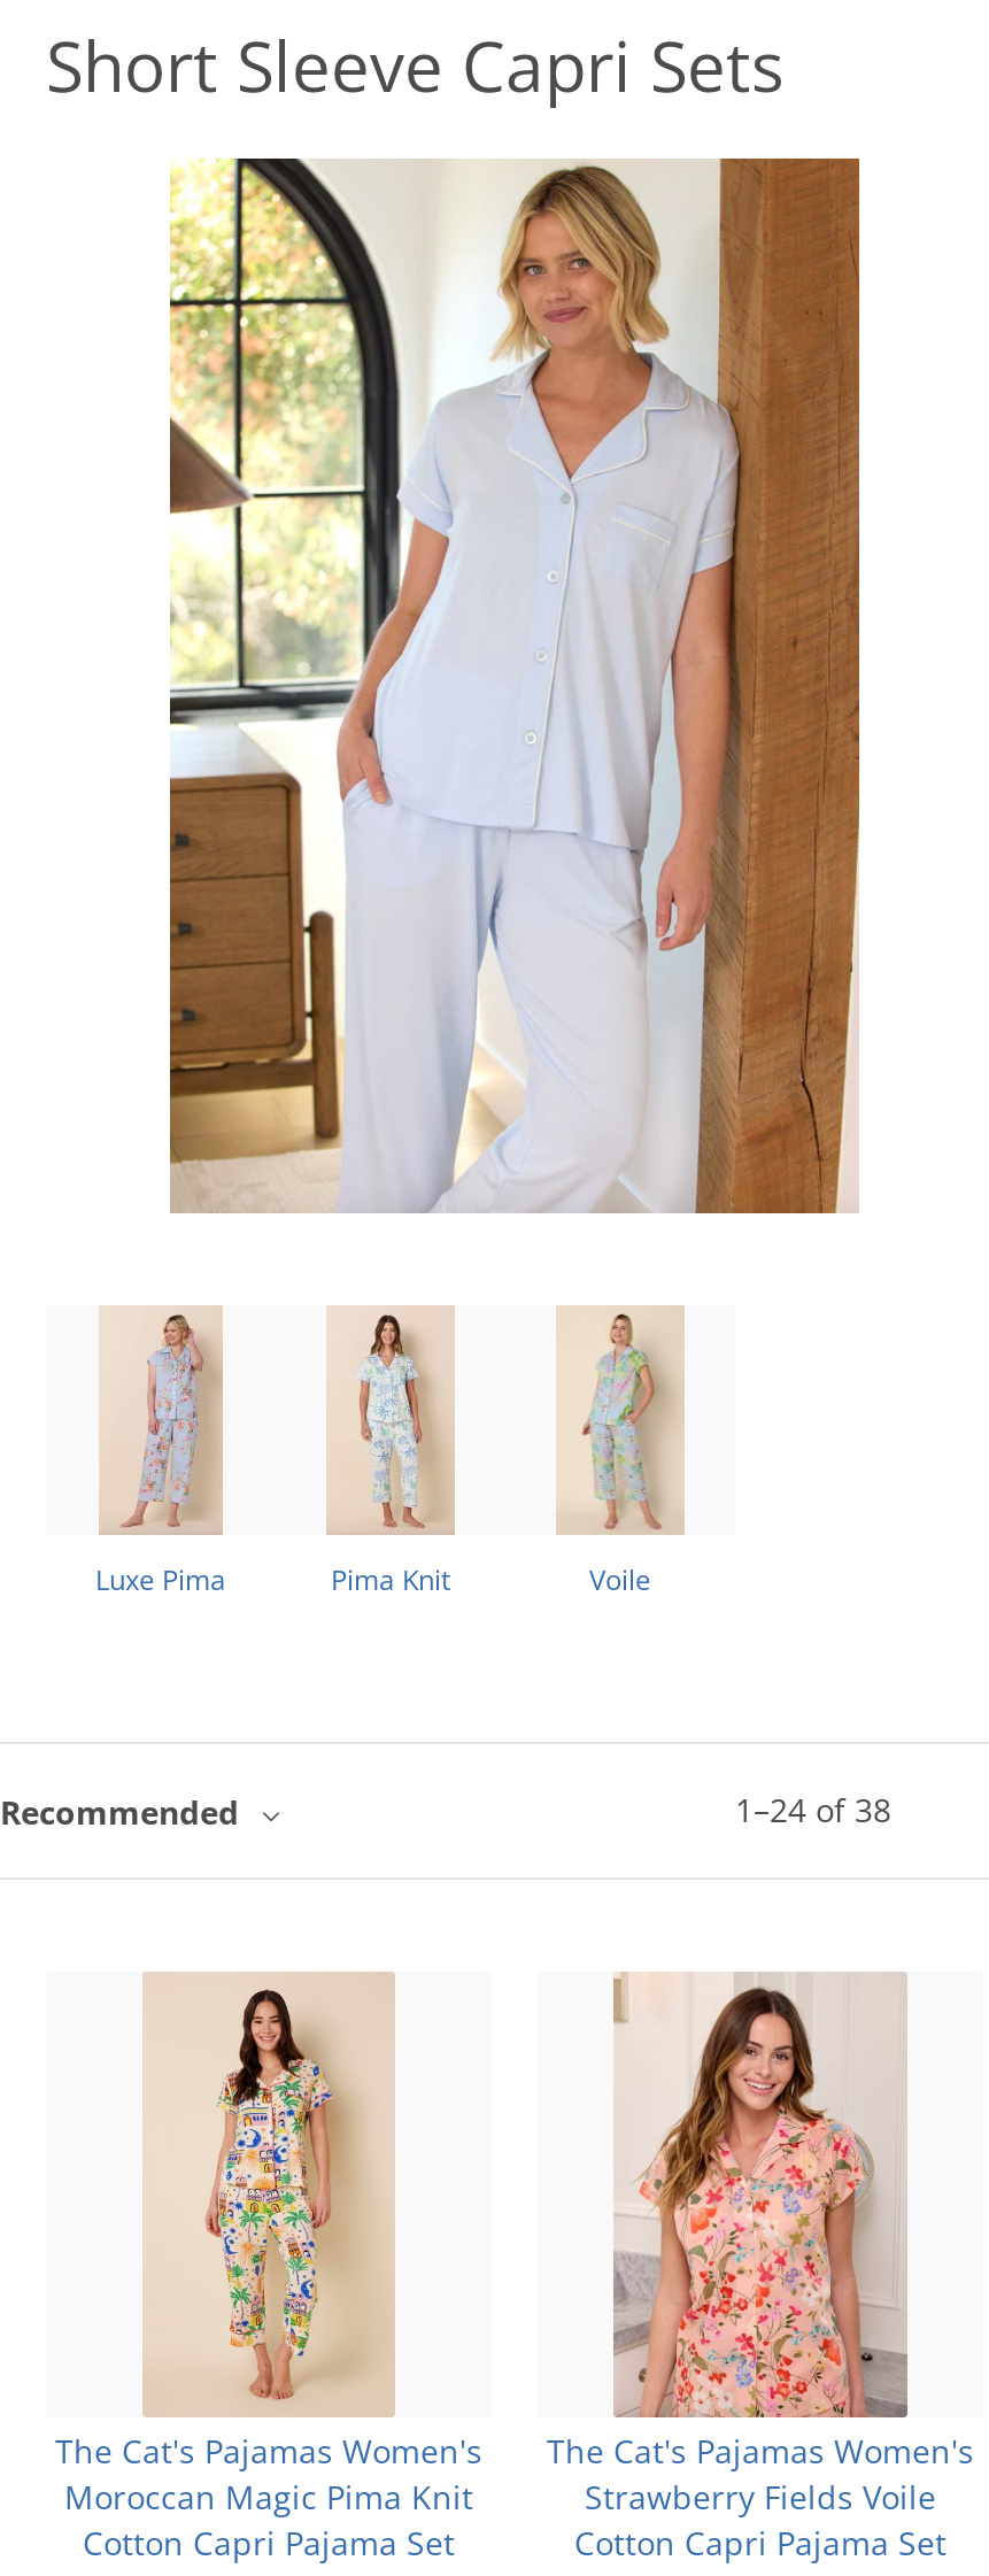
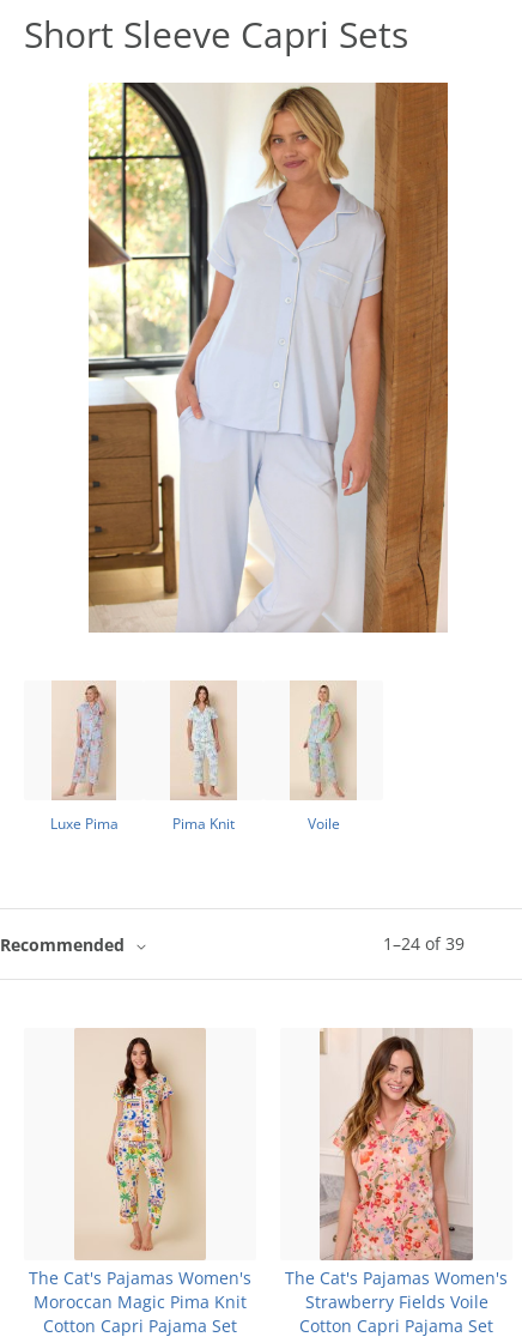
[735,1788,891,1832] 1 –24 of 38 -> [383,932,465,955] 1 –24 of 39

